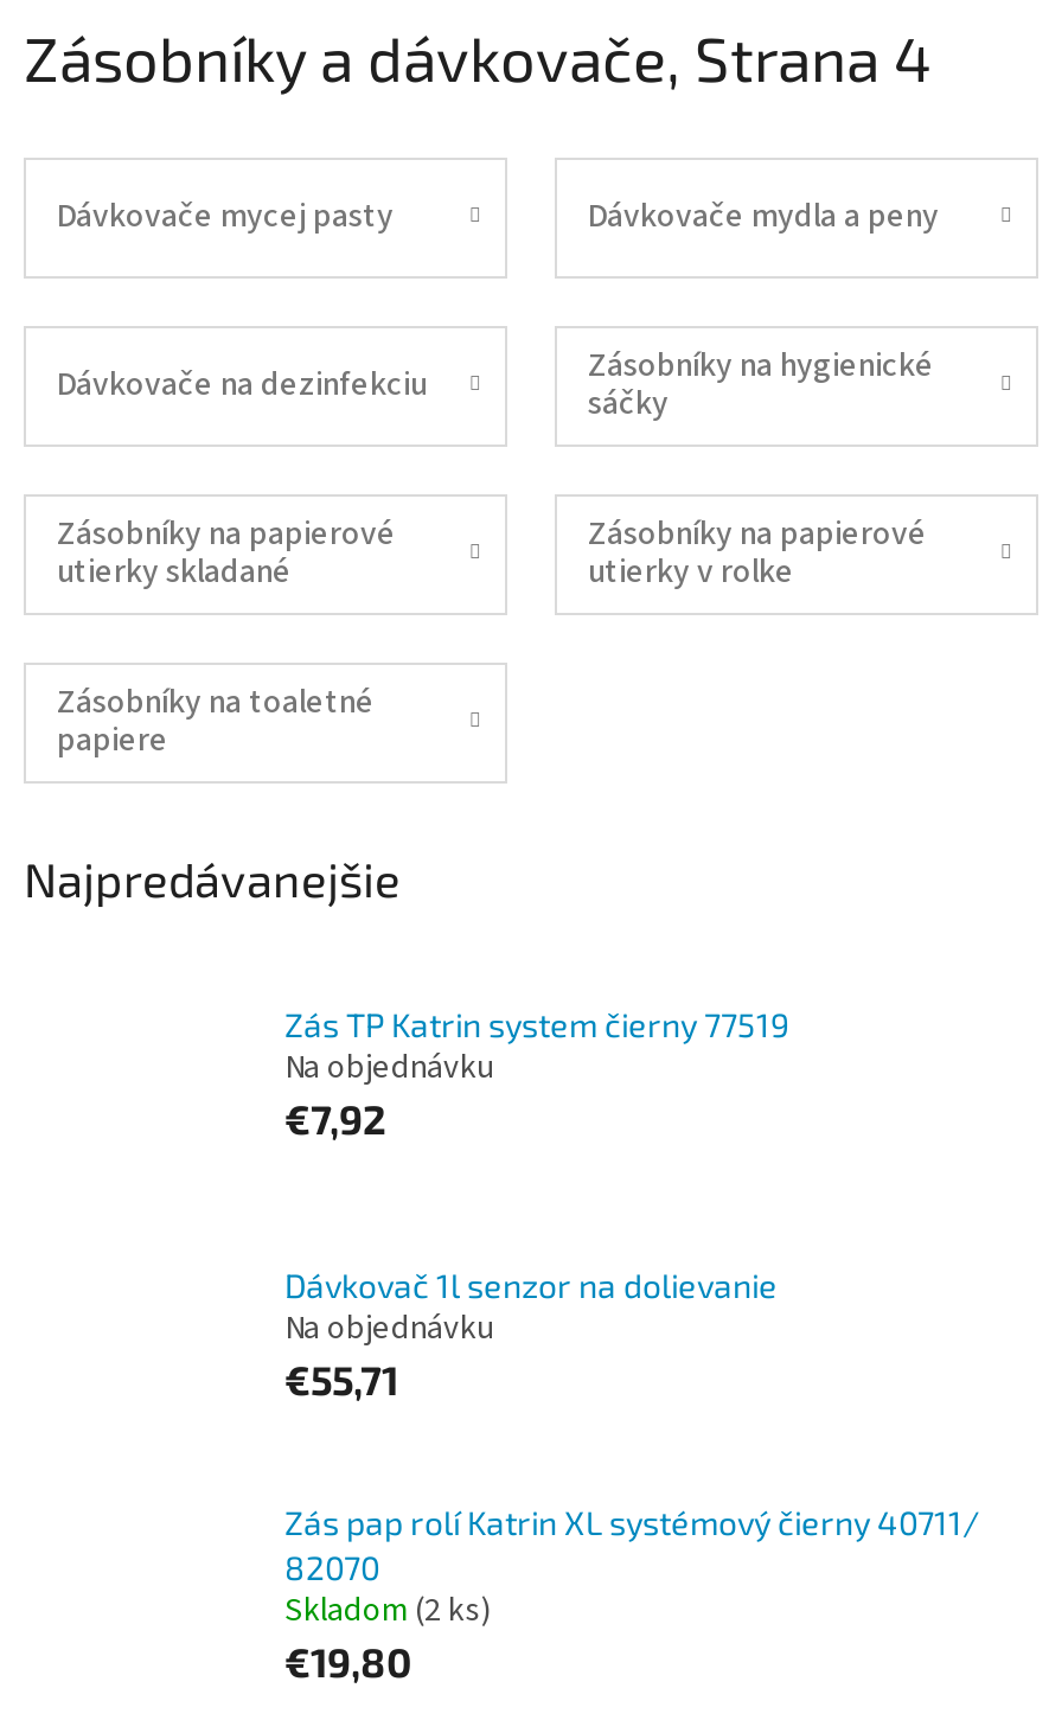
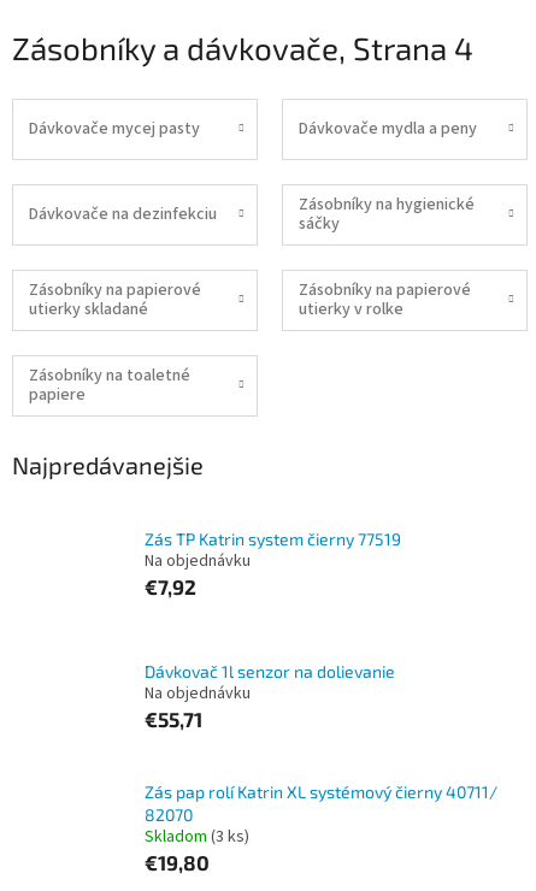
[284,1588,491,1636] Skladom (2 ks) -> [145,825,249,849] Skladom (3 ks)

